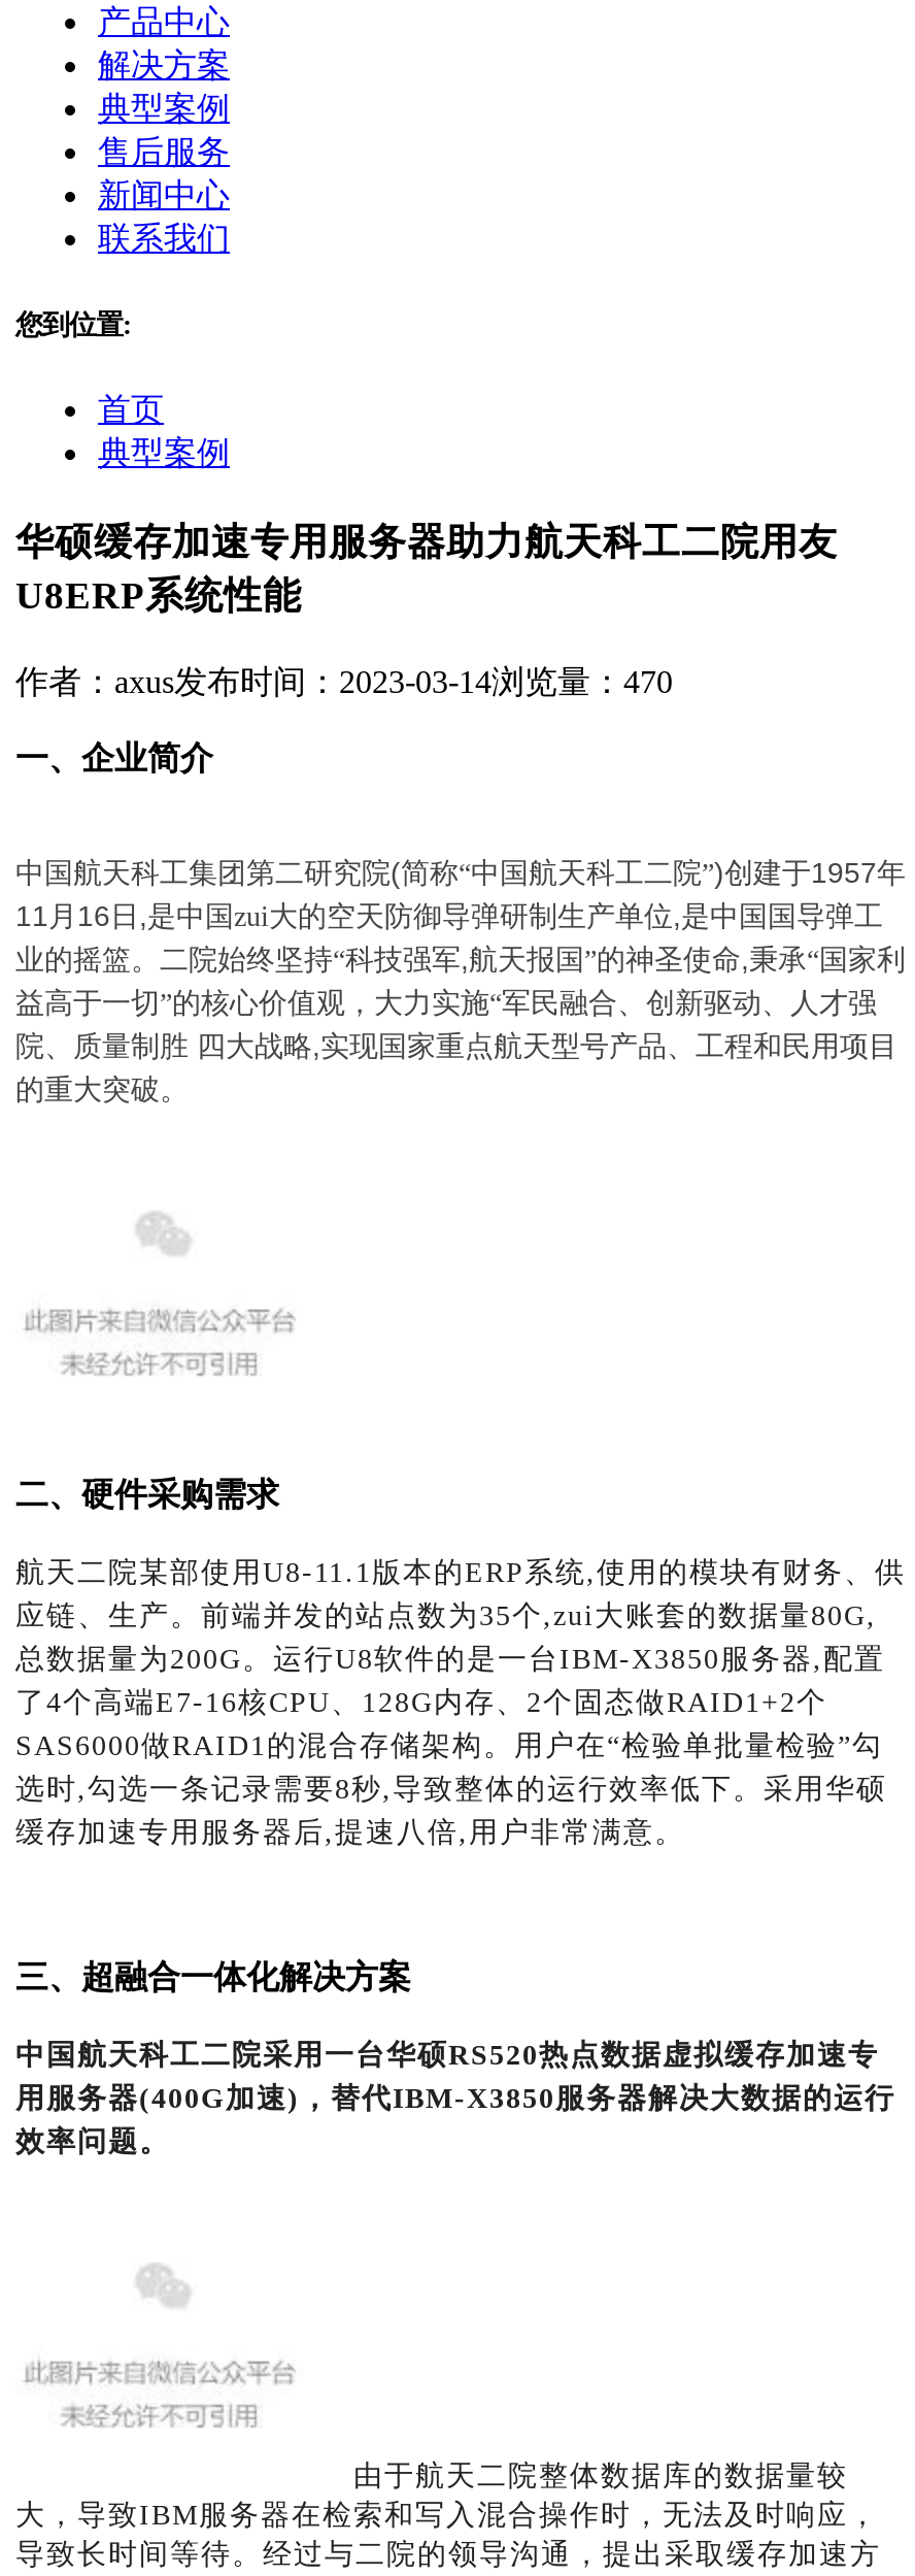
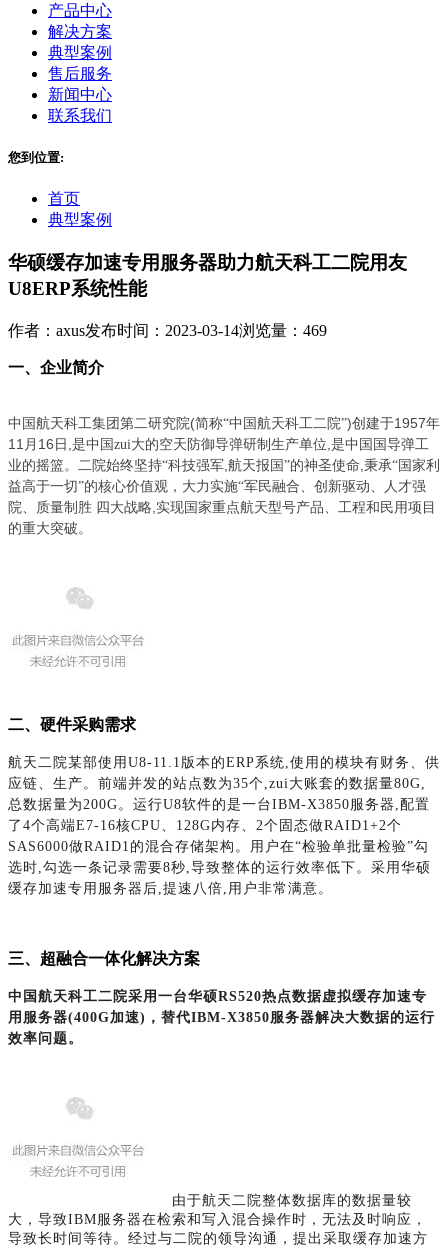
[15,664,673,699] 作者：axus发布时间：2023-03-14浏览量：470 -> [8,322,327,339] 作者：axus发布时间：2023-03-14浏览量：469

